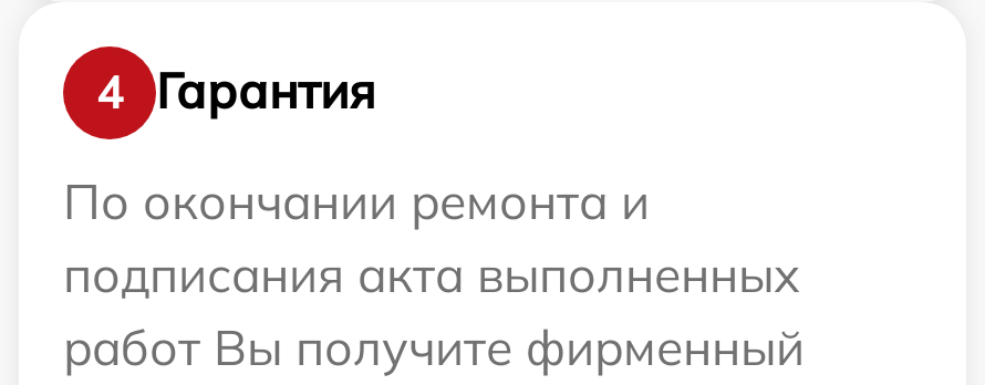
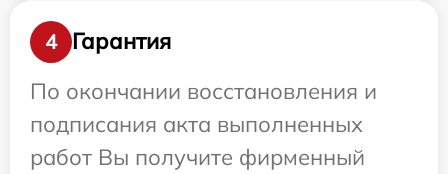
[63,169,650,231] По окончании ремонта и -> [30,77,377,105] По окончании восстановления и

